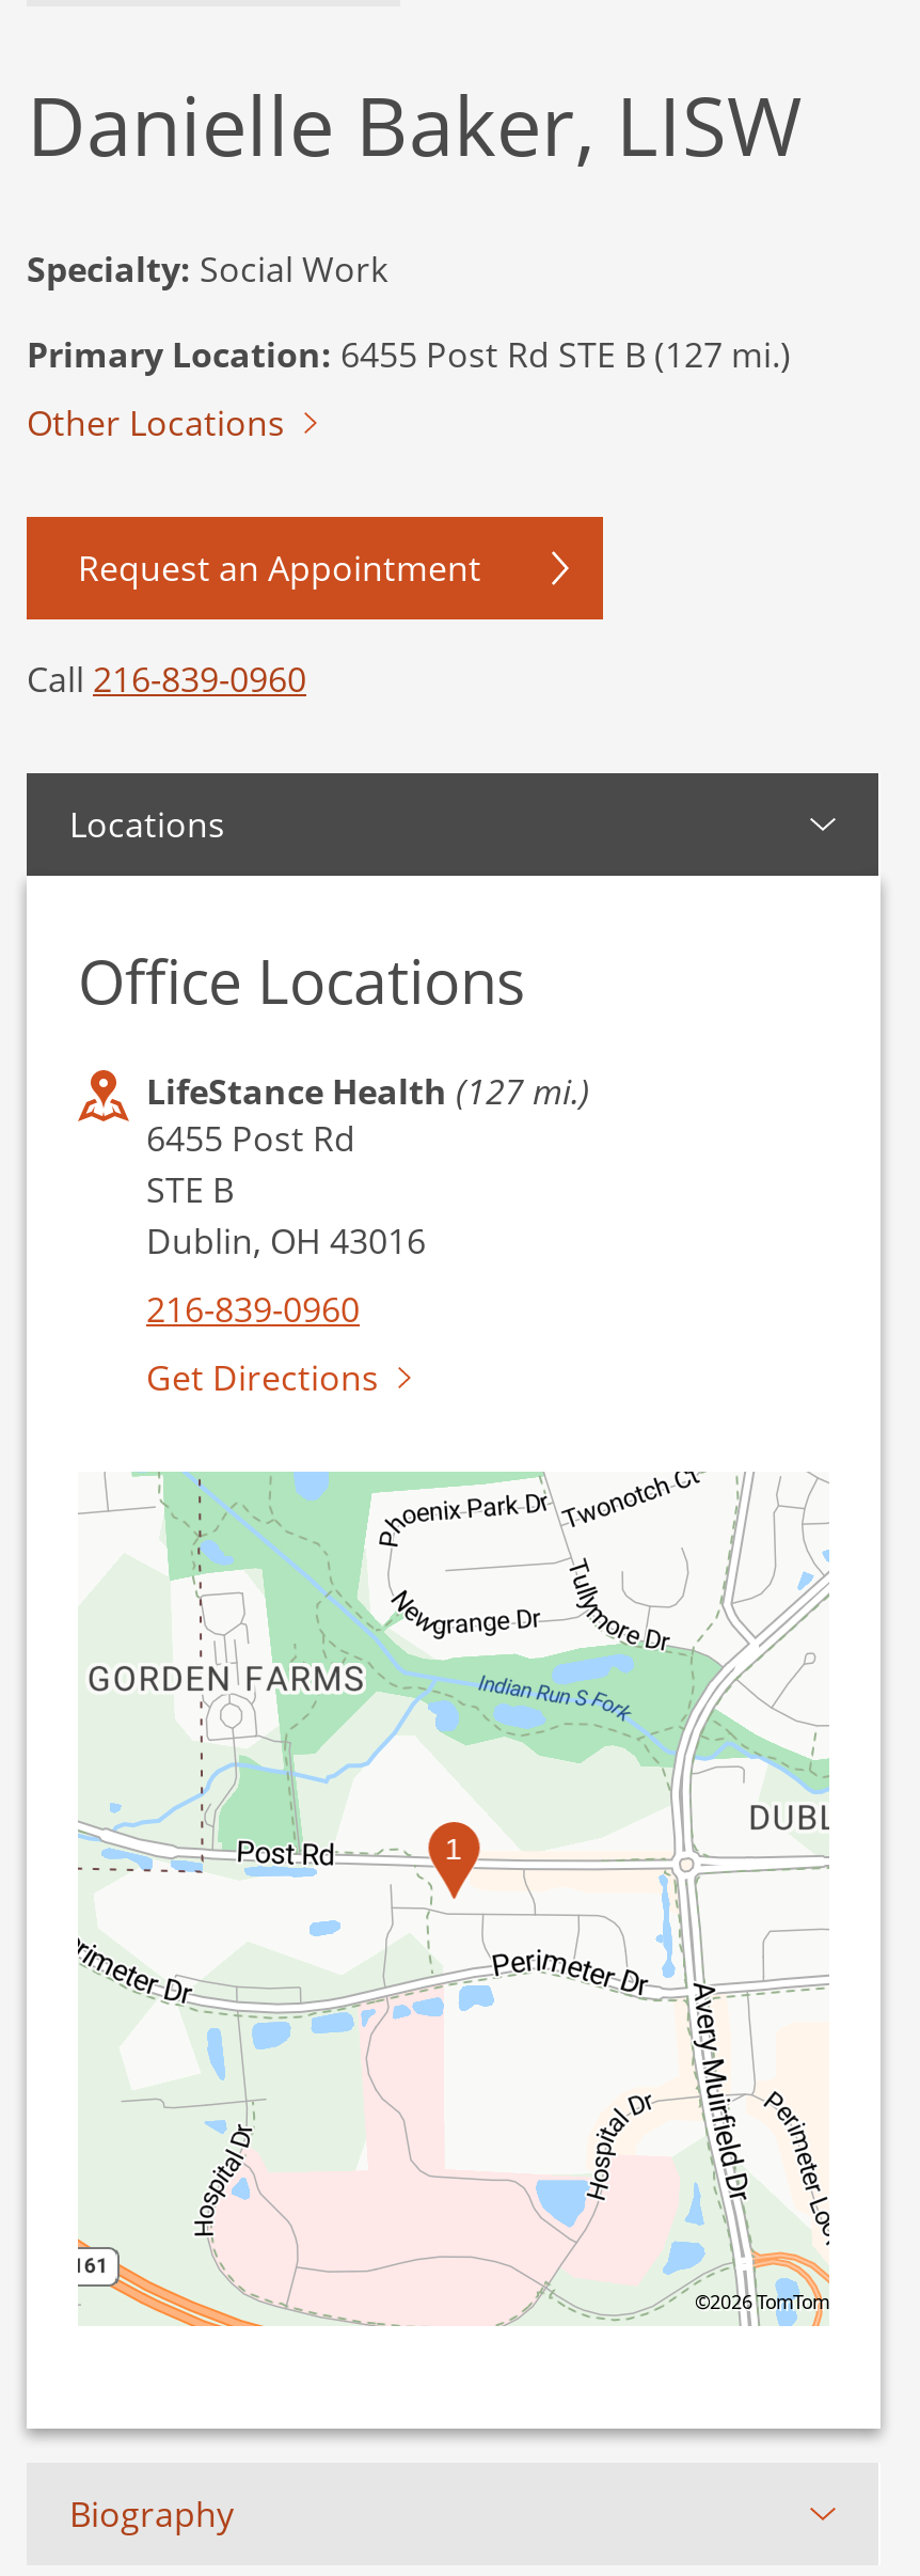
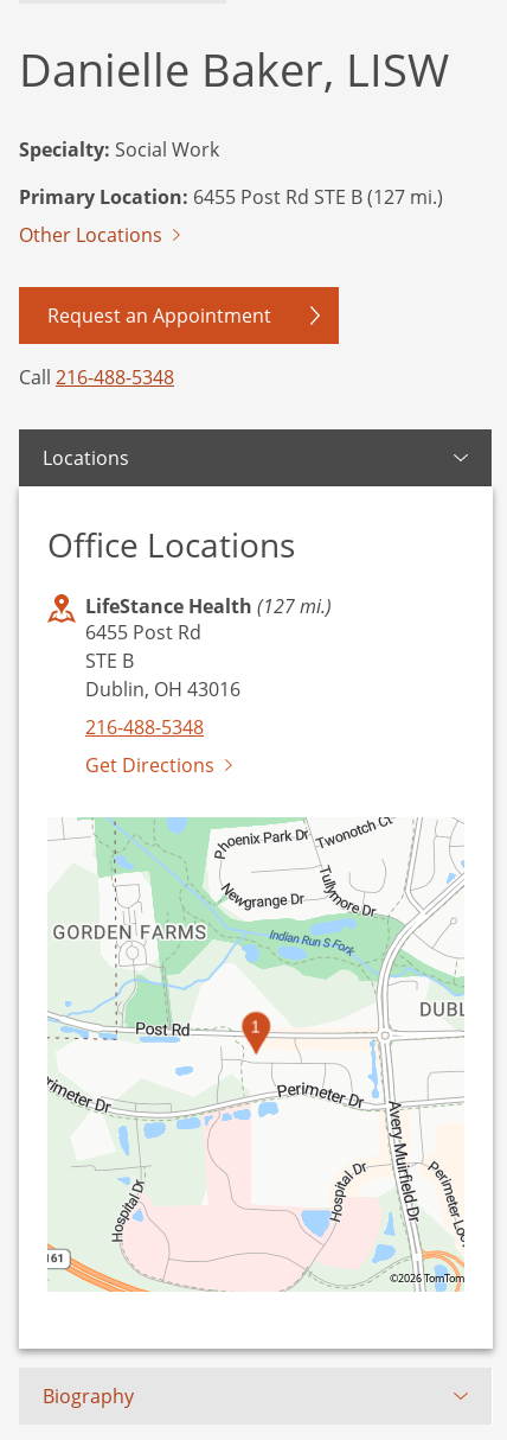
[27,656,306,701] Call 216-839-0960 -> [19,364,174,389] Call 216-488-5348
[146,1286,360,1331] 216-839-0960 -> [85,714,204,739] 216-488-5348

